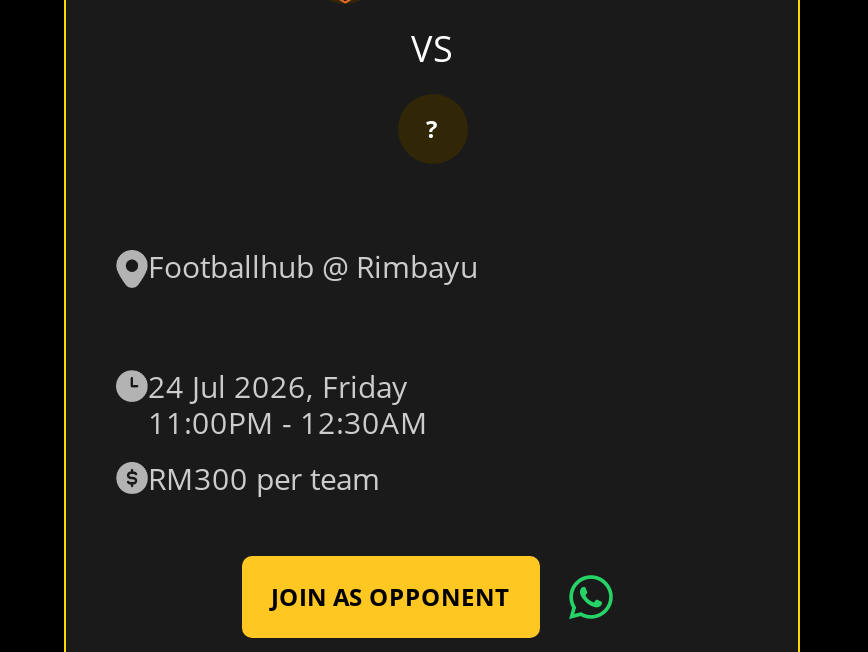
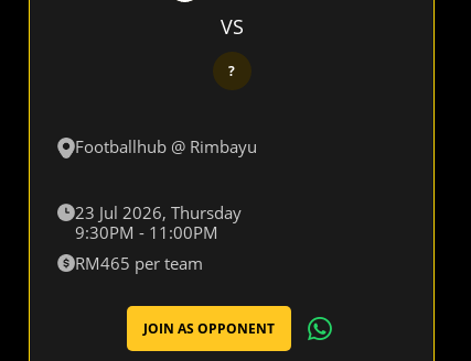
[148,366,428,498] 24 Jul 2026, Friday | 11:00PM - 12:30AM | RM300 per team -> [75,201,242,274] 23 Jul 2026, Thursday | 9:30PM - 11:00PM | RM465 per team

